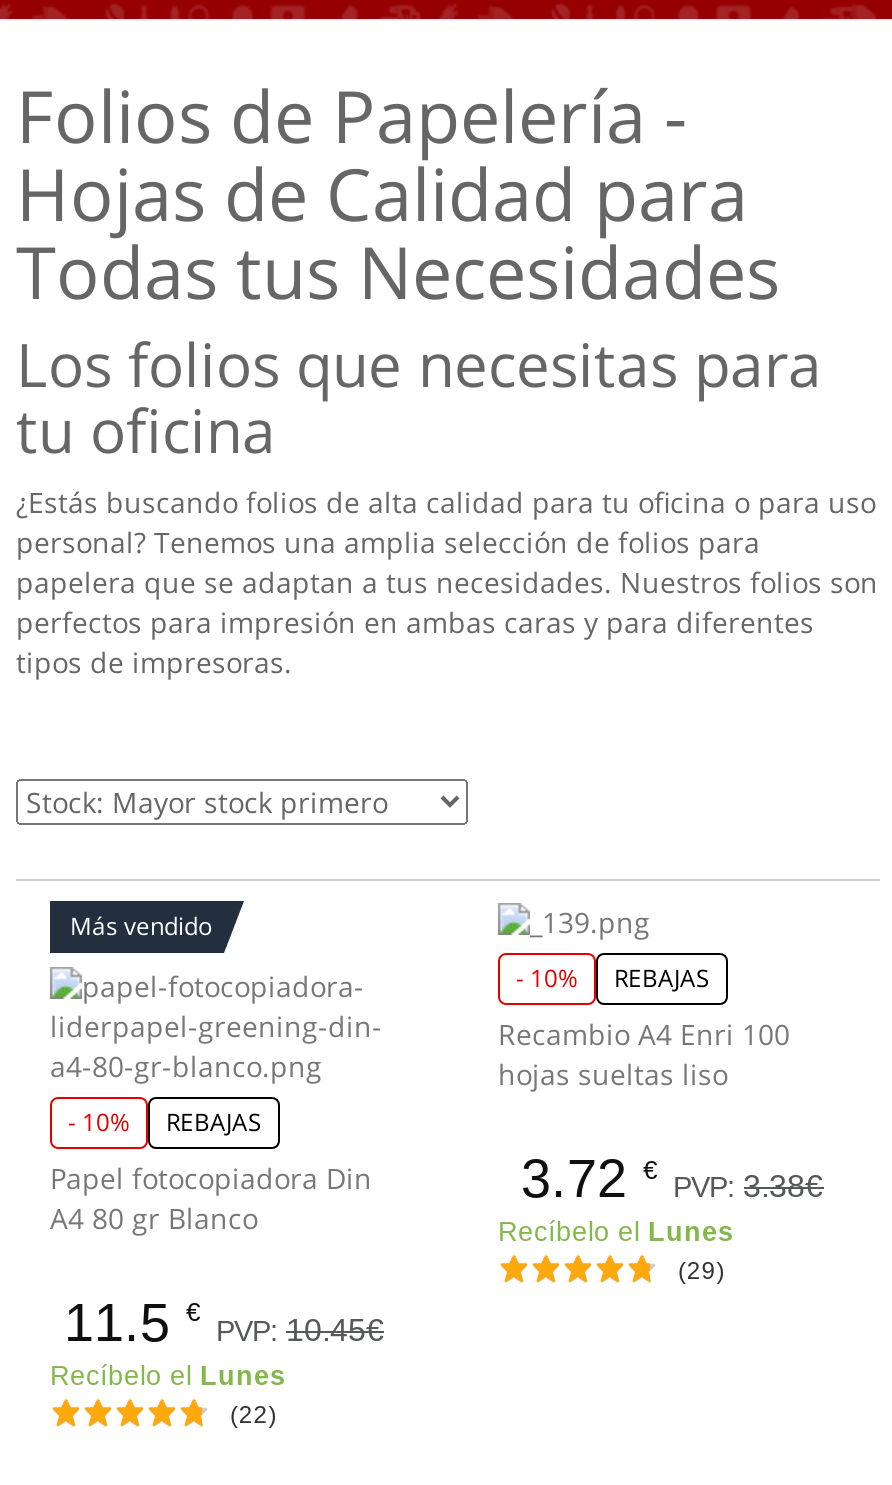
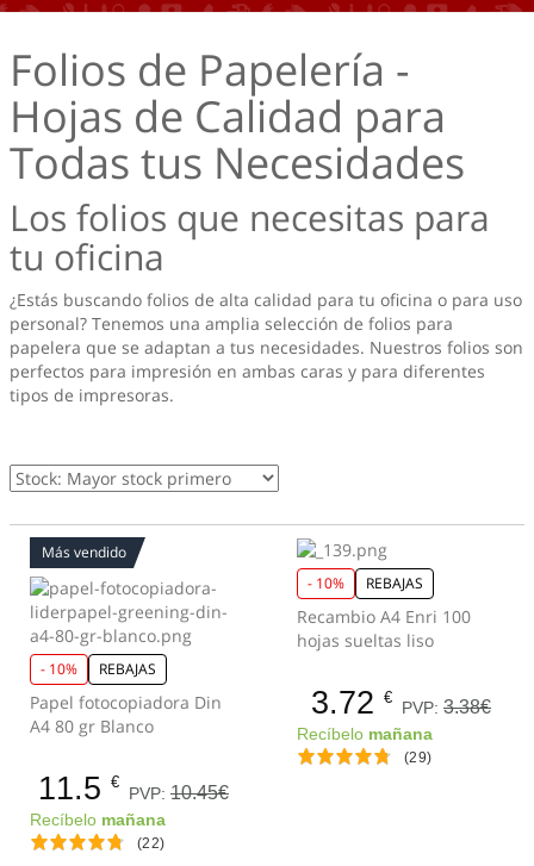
[498,1217,734,1247] Recíbelo el Lunes -> [297,726,433,744] Recíbelo mañana
[50,1361,286,1391] Recíbelo el Lunes -> [30,811,166,829] Recíbelo mañana

